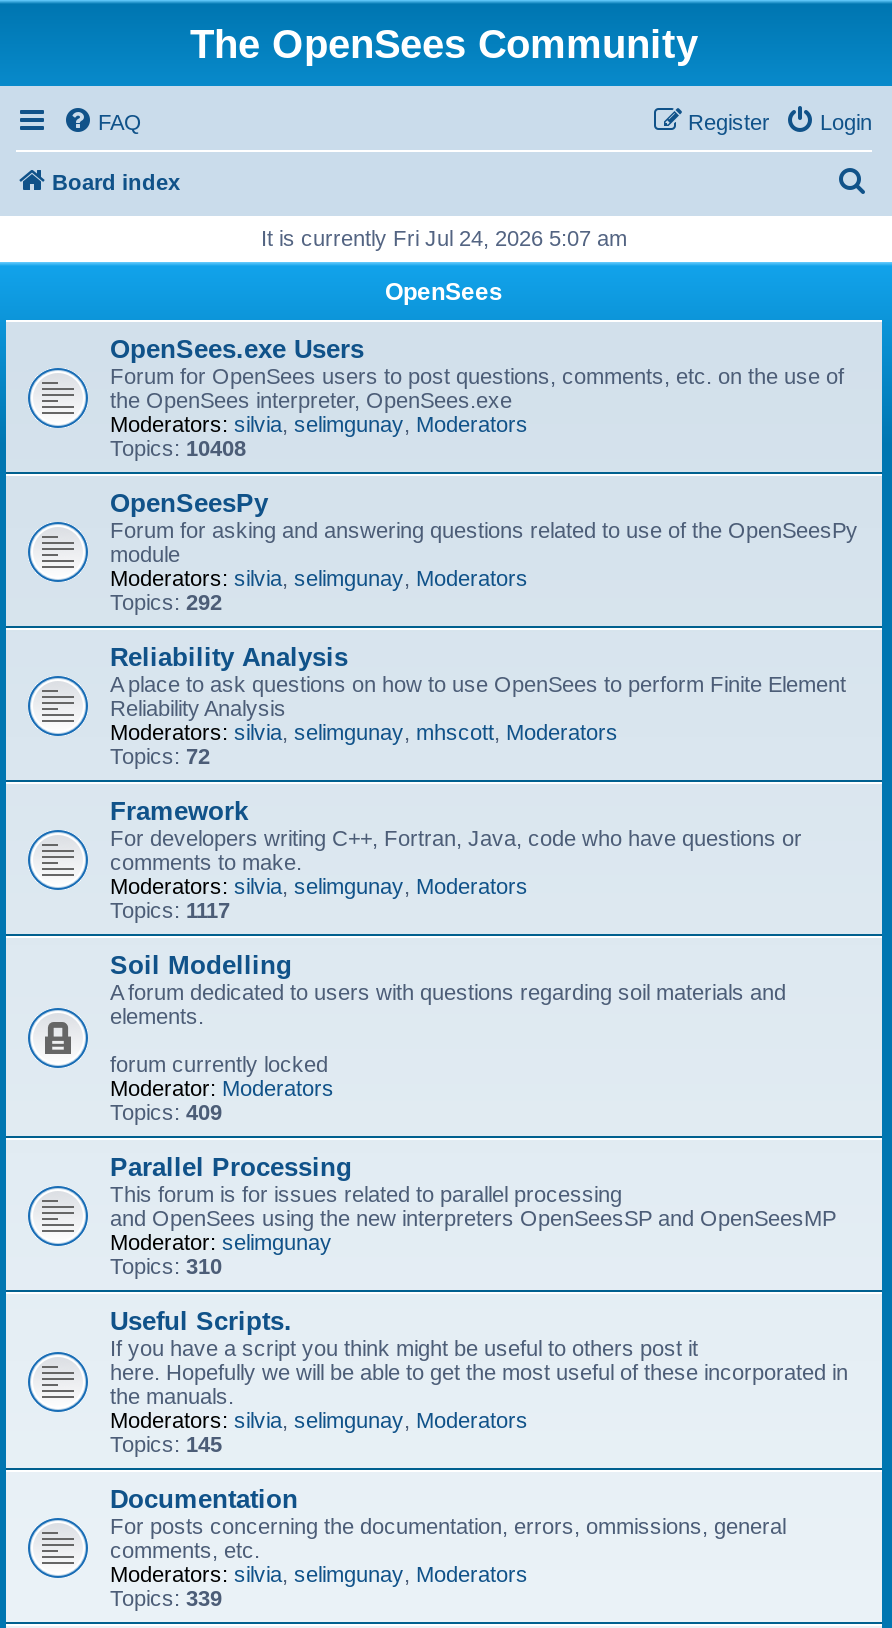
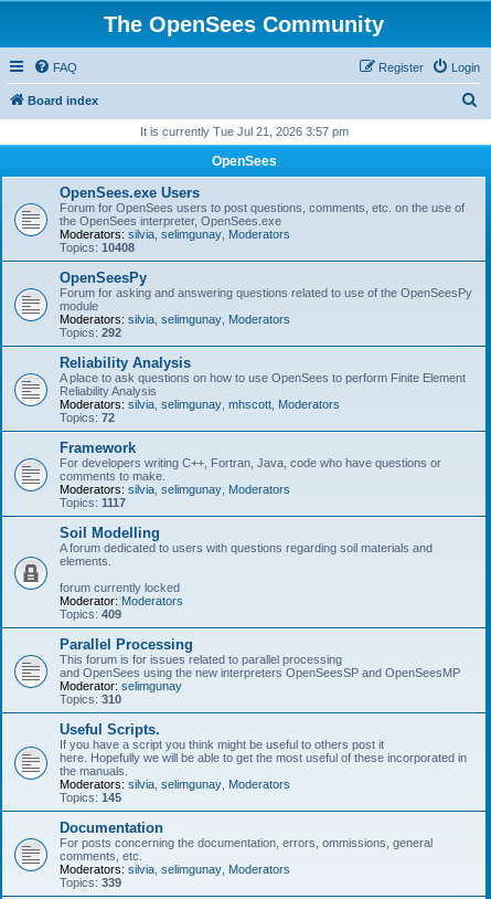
[261,226,627,250] It is currently Fri Jul 24, 2026 5:07 am -> [140,125,348,138] It is currently Tue Jul 21, 2026 3:57 pm

